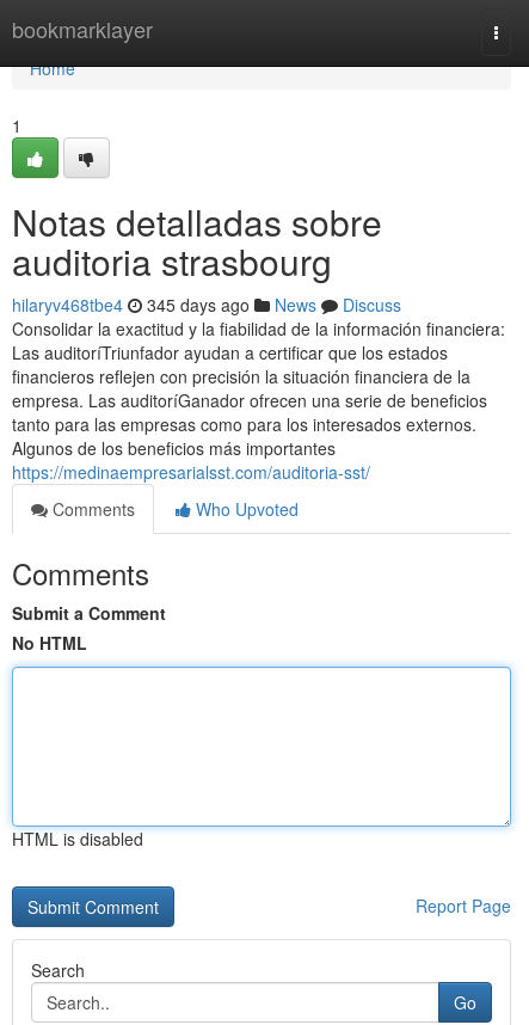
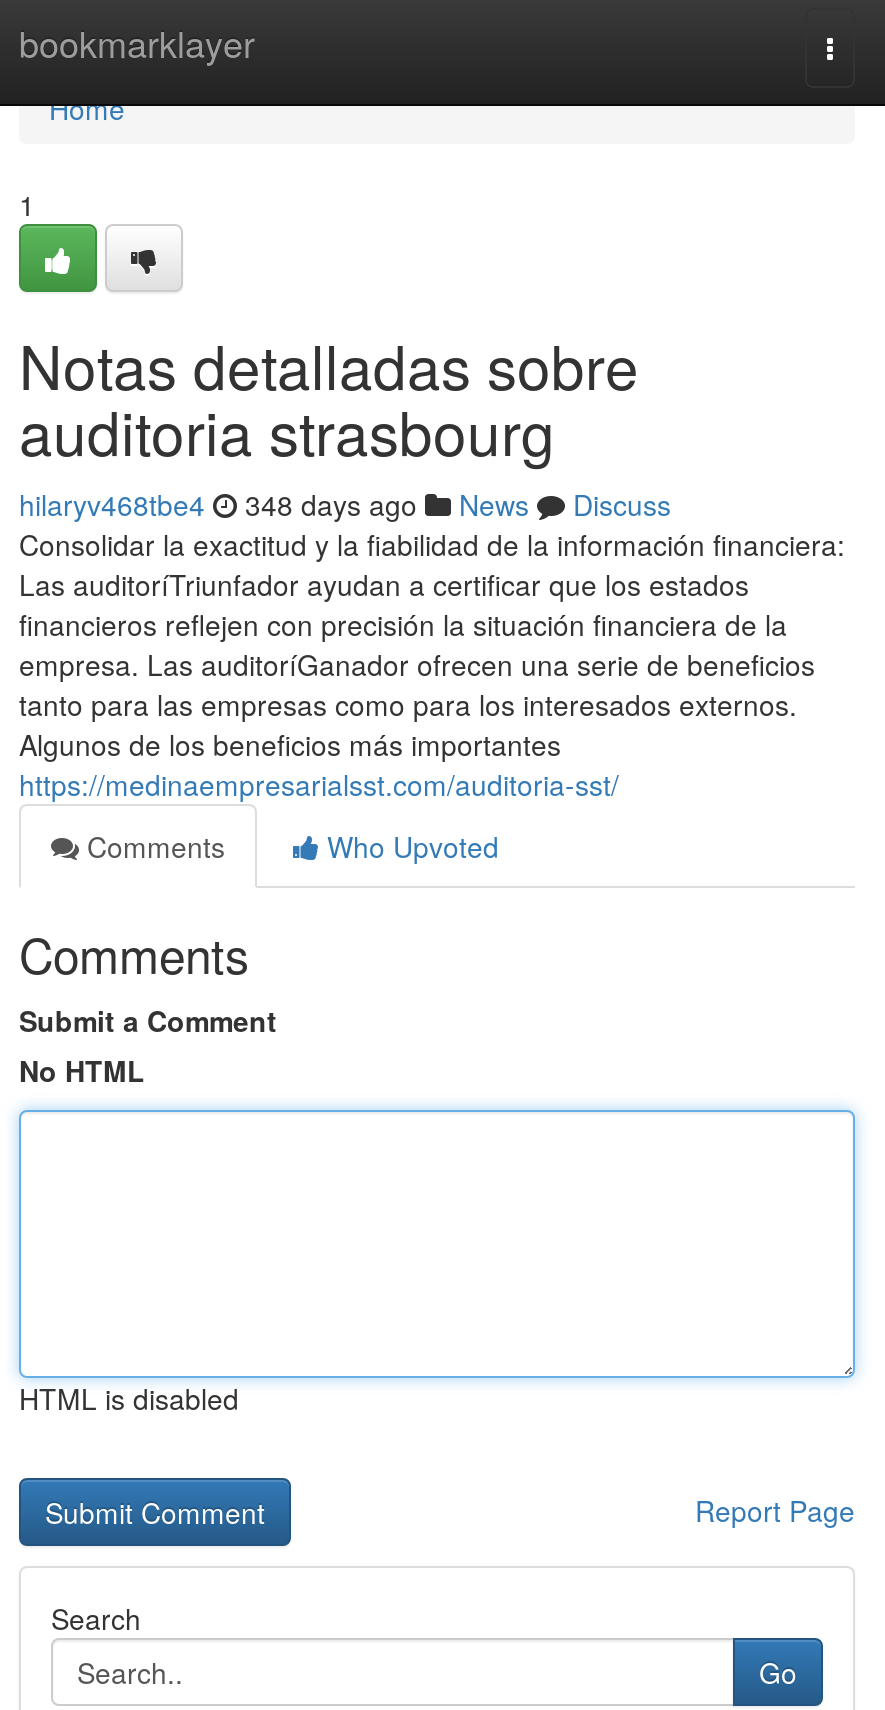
[12,293,401,317] hilaryv468tbe4 345 days ago News Discuss -> [19,484,671,524] hilaryv468tbe4 348 days ago News Discuss

